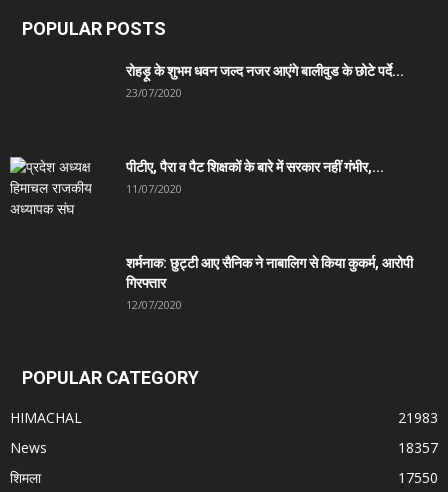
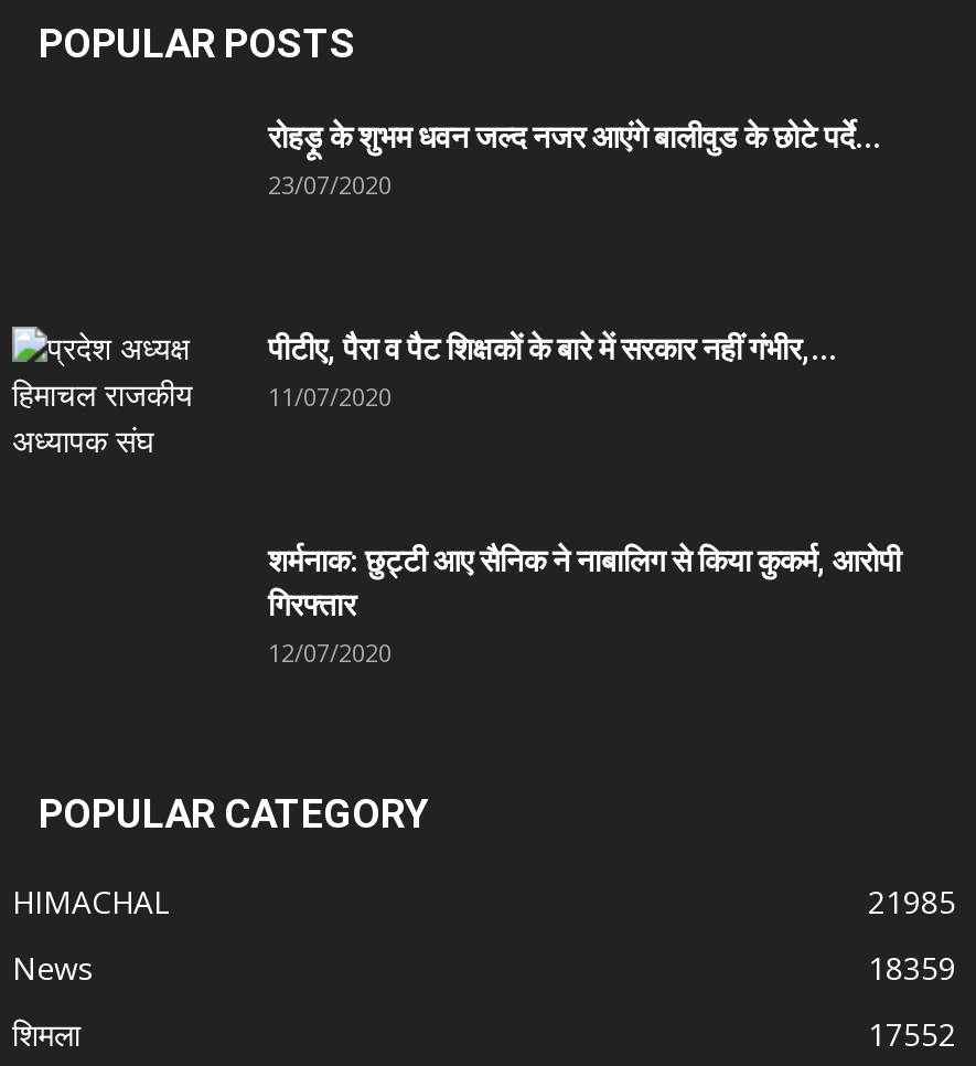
[398,407,438,426] 21983 -> [868,880,956,921] 21985
[398,437,438,456] 18357 -> [868,946,956,988] 18359
[398,467,438,486] 17550 -> [868,1012,956,1054] 17552

